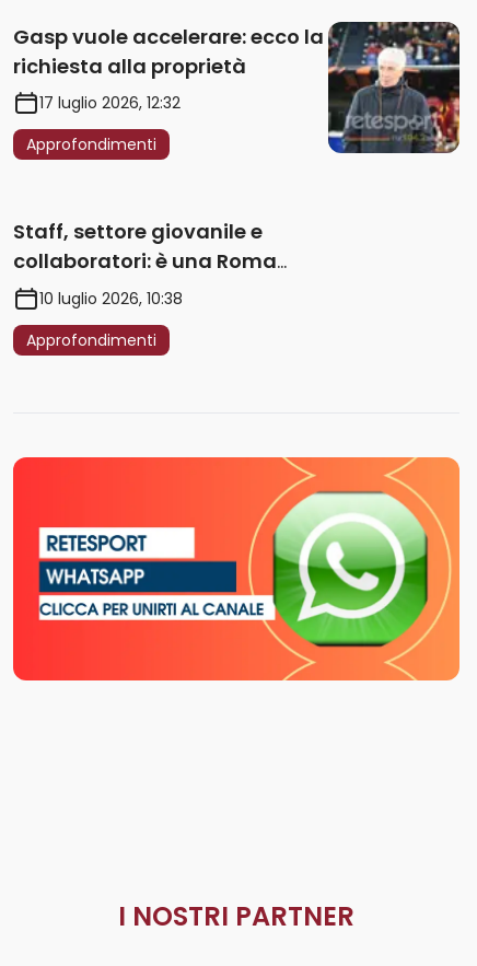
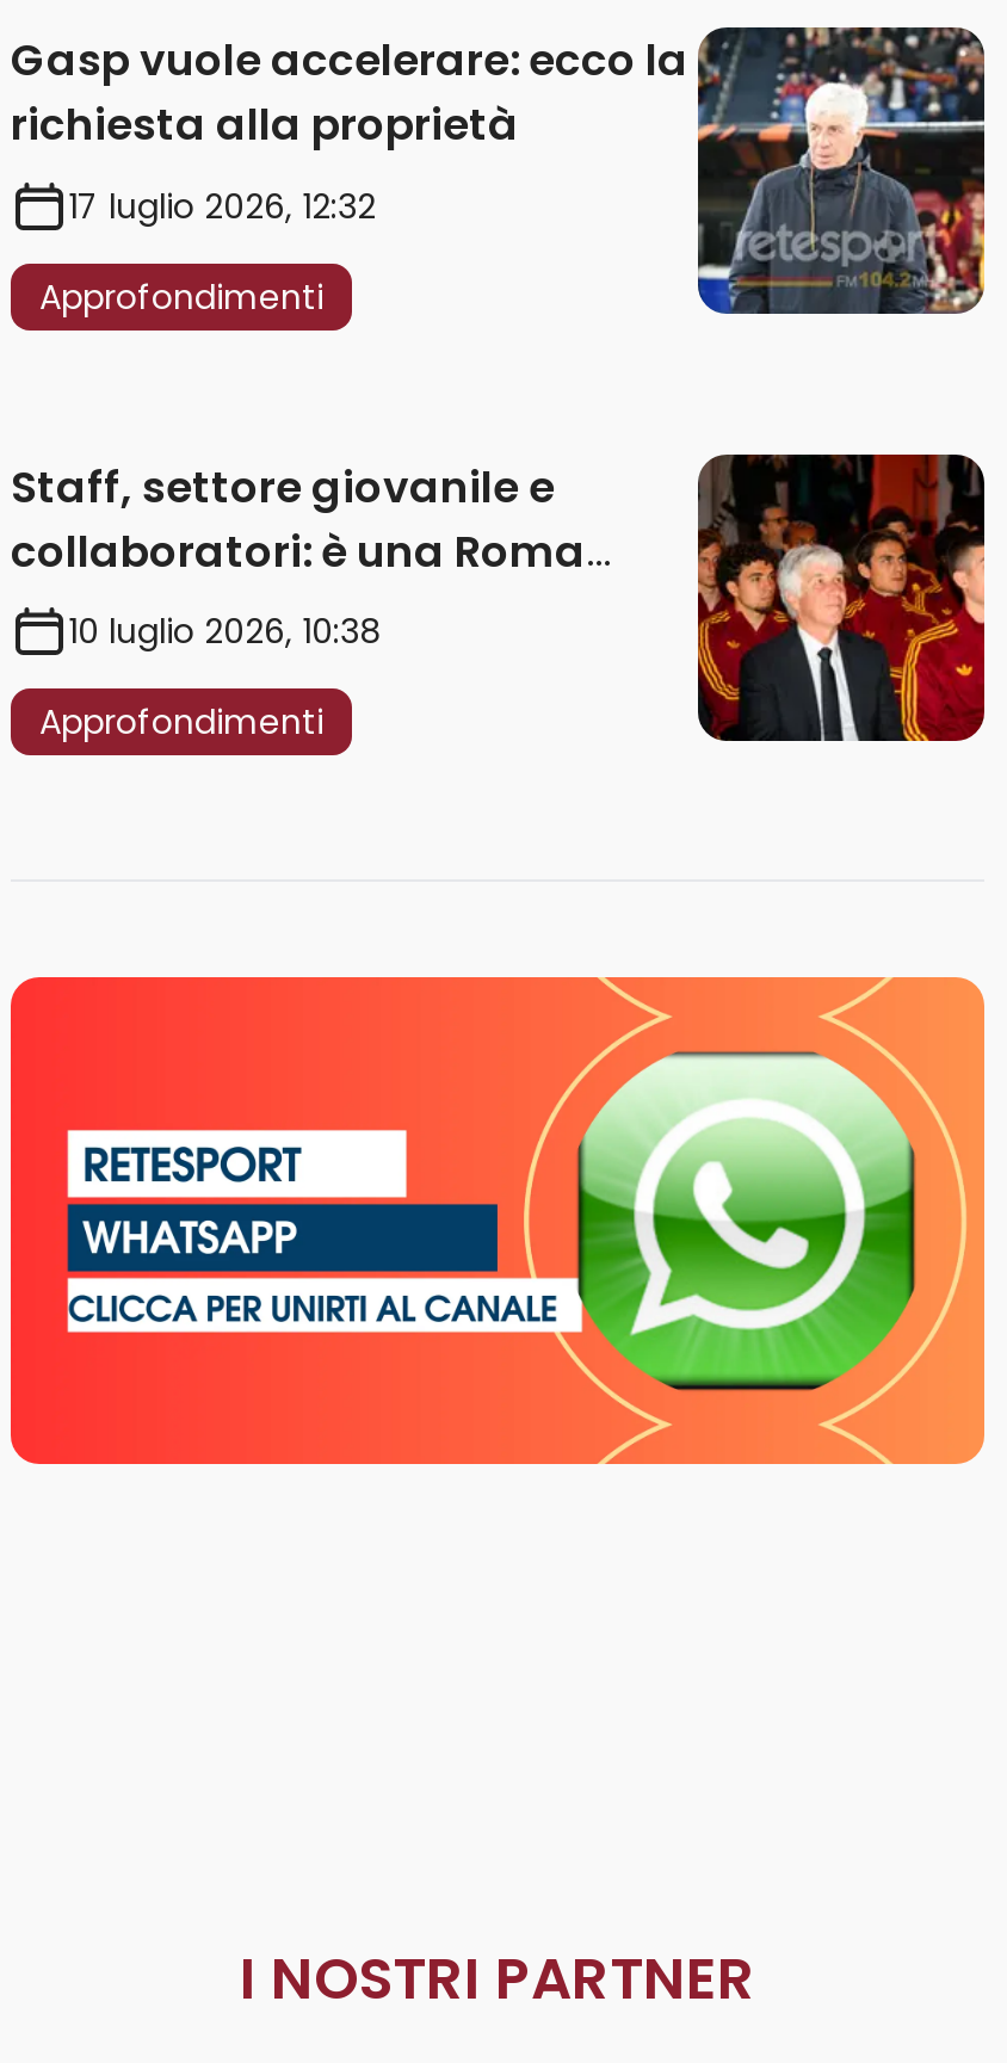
none -> [696,452,987,743] [image]

